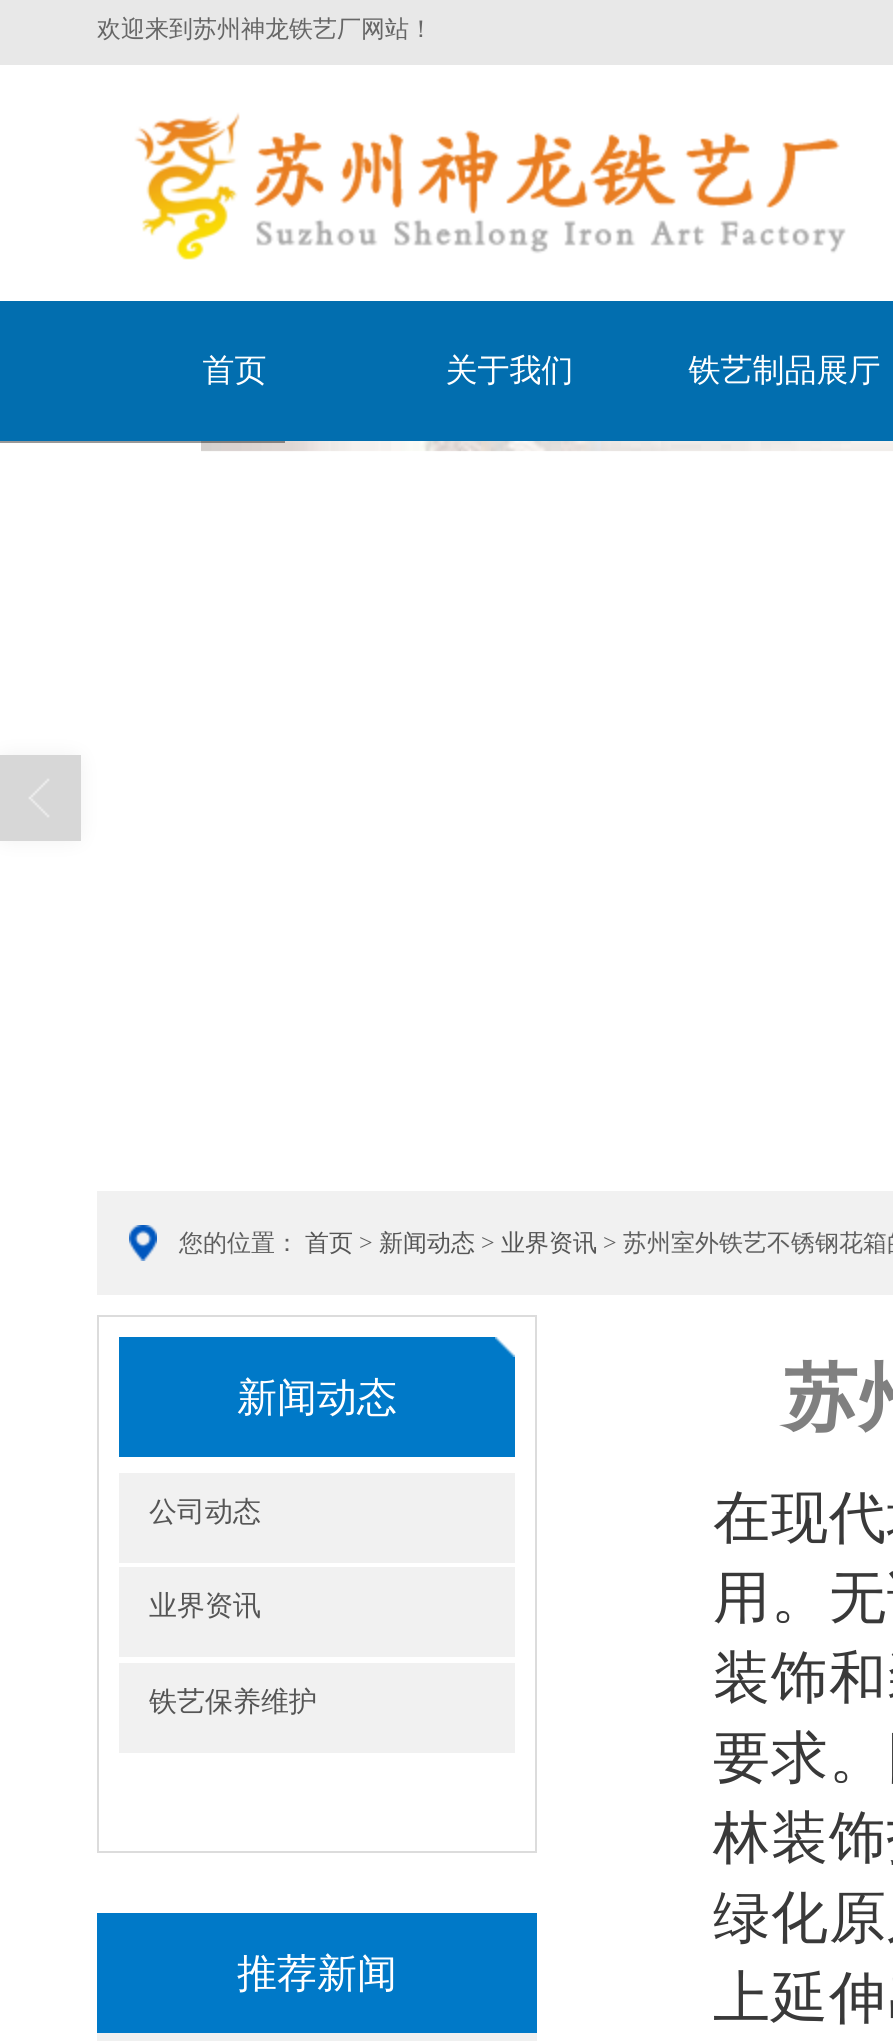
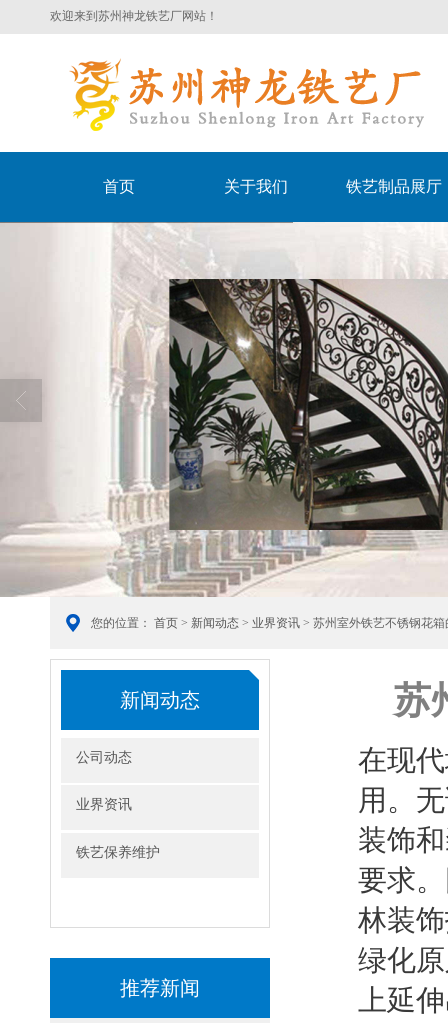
none -> [3,222,445,598] [image]

